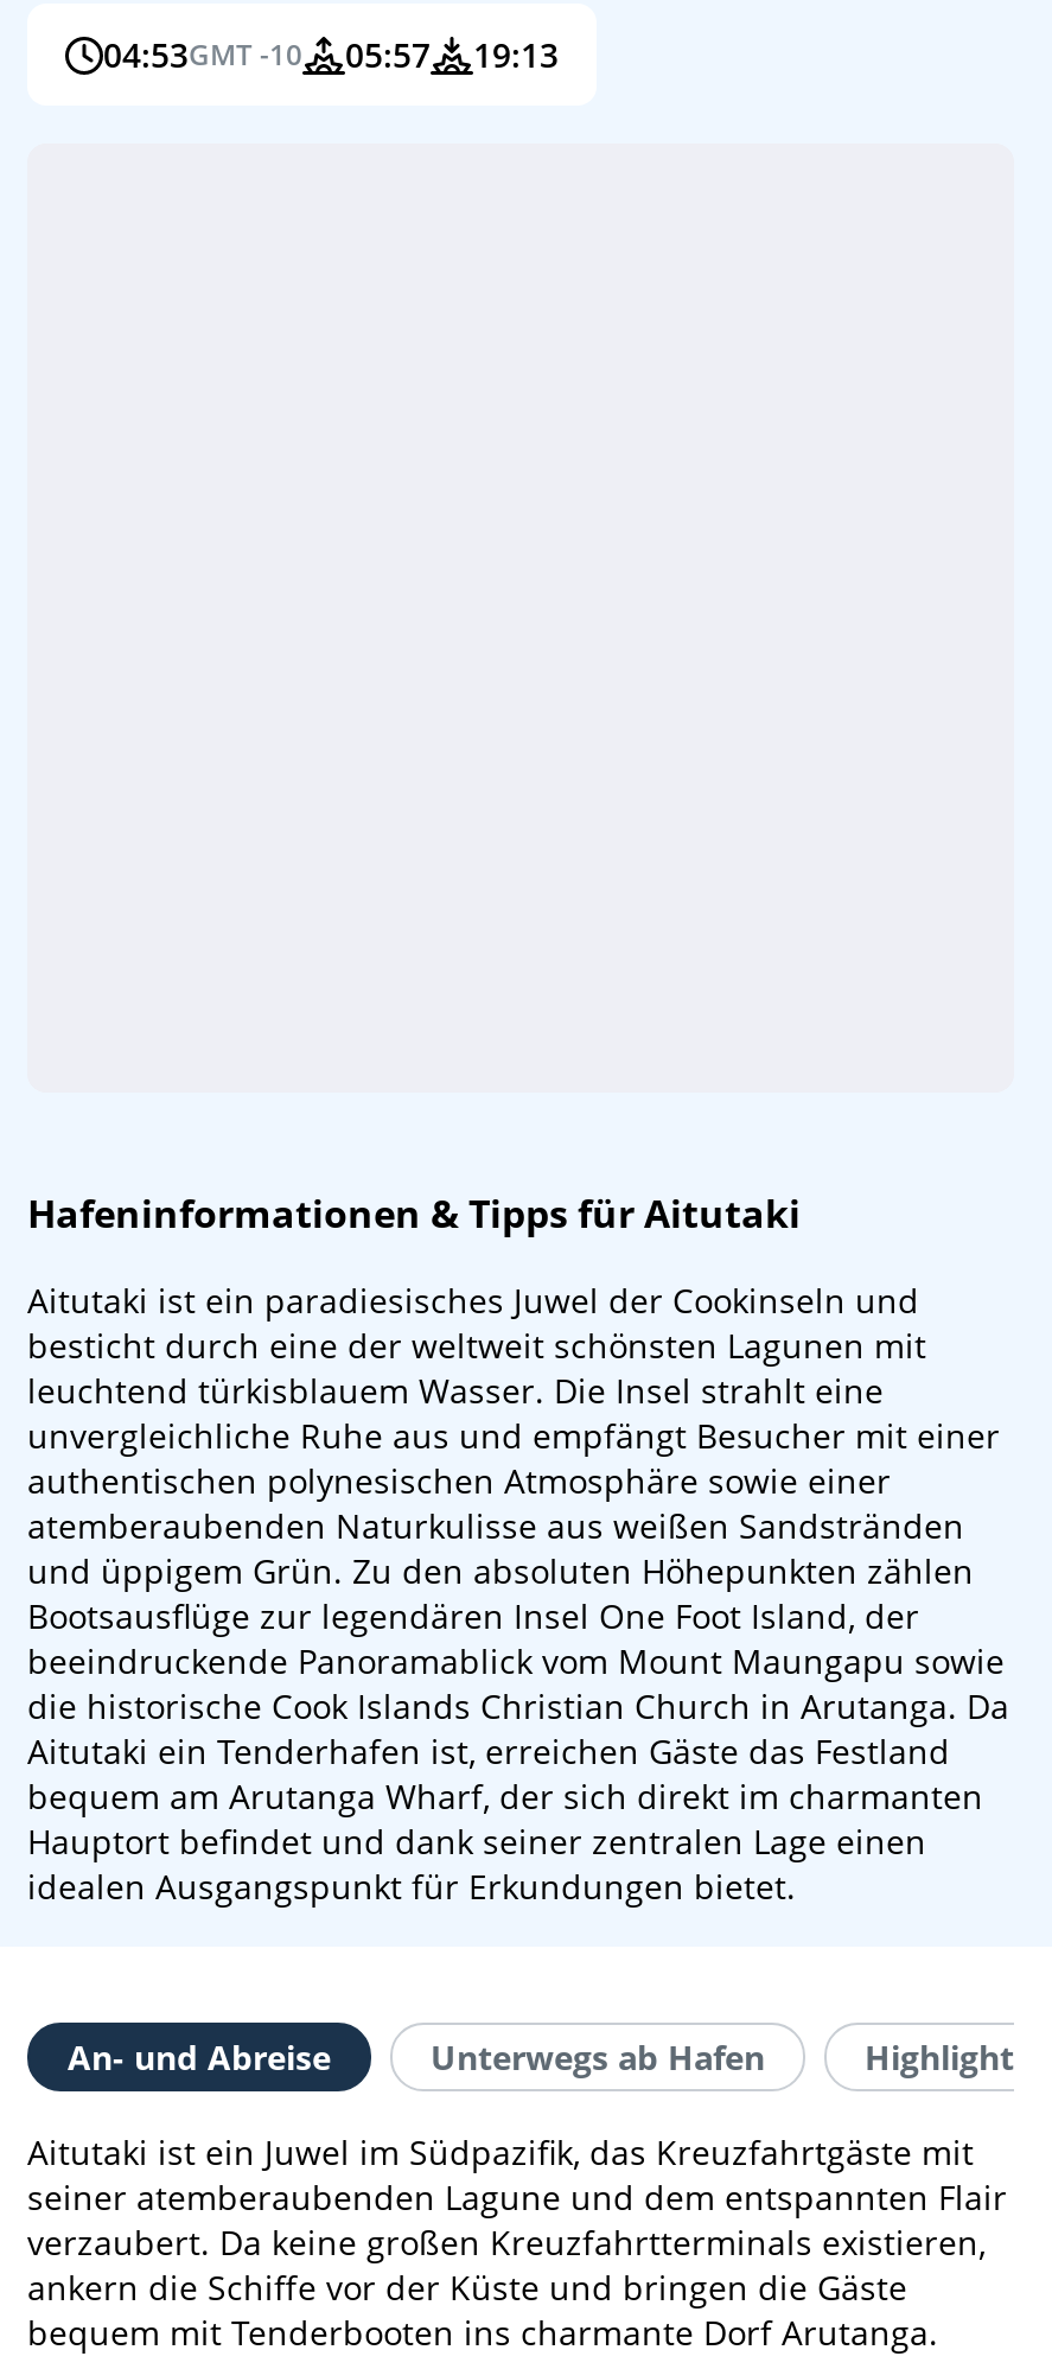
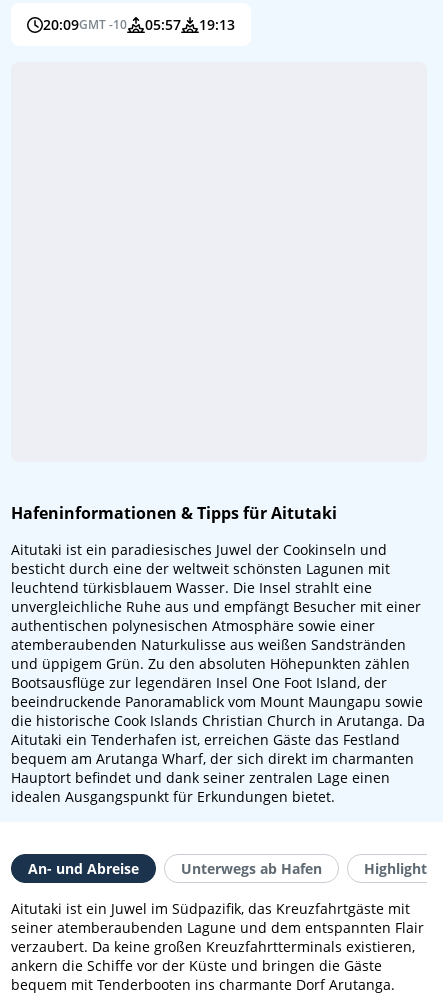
[103,32,559,77] 04:53GMT -10 05:57 19:13 -> [43,15,235,34] 20:09GMT -10 05:57 19:13

